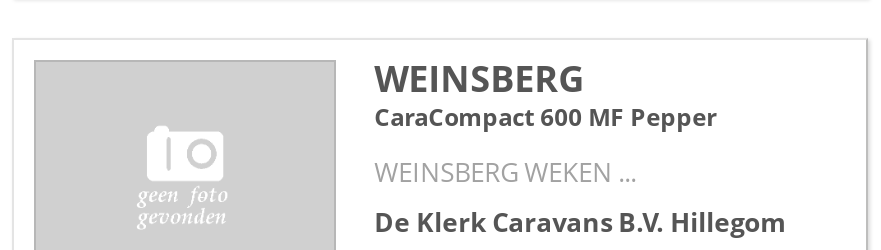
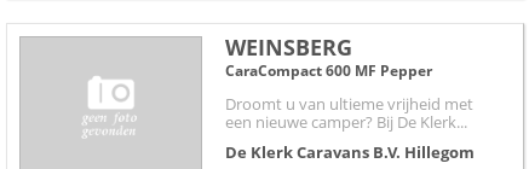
[374,154,636,190] WEINSBERG WEKEN ... -> [225,93,473,133] Droomt u van ultieme vrijheid met | een nieuwe camper? Bij De Klerk...

